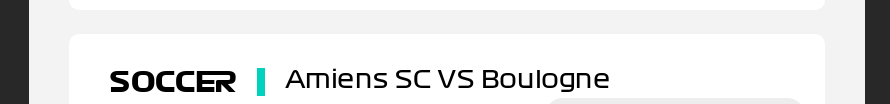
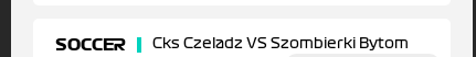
[285,68,611,92] Amiens SC VS Boulogne -> [152,37,409,50] Cks Czeladz VS Szombierki Bytom

